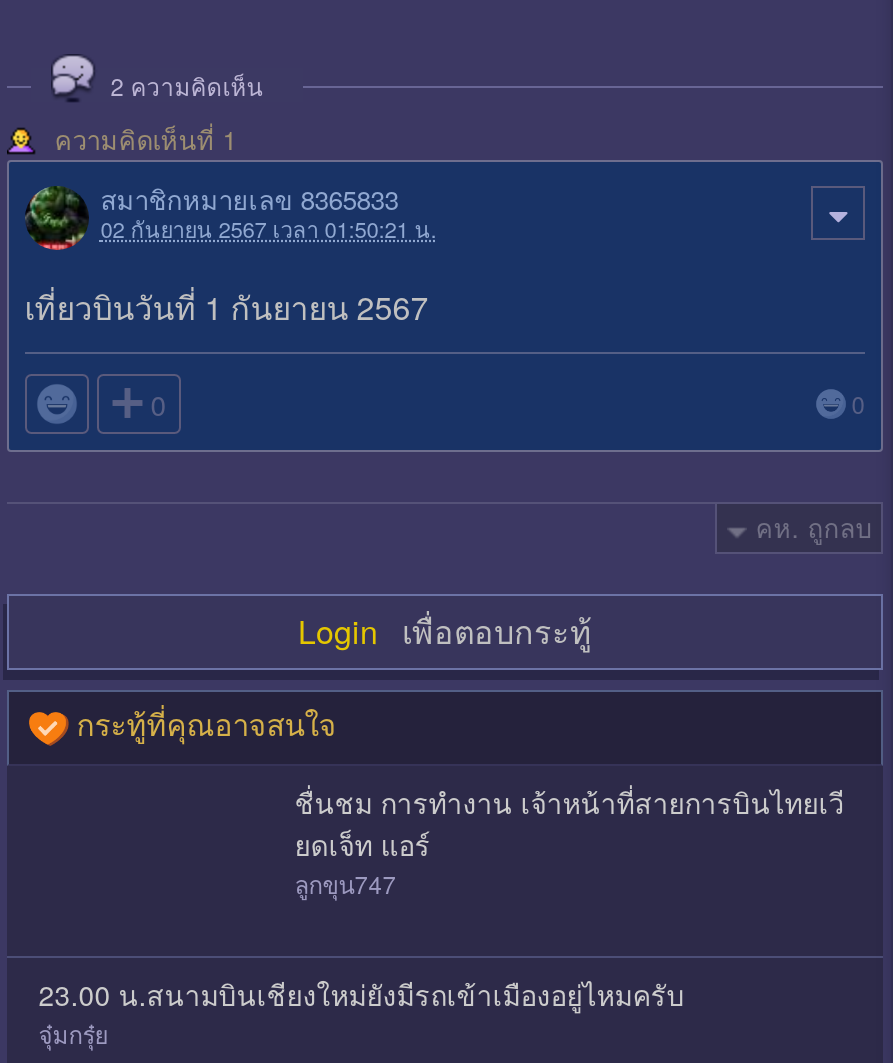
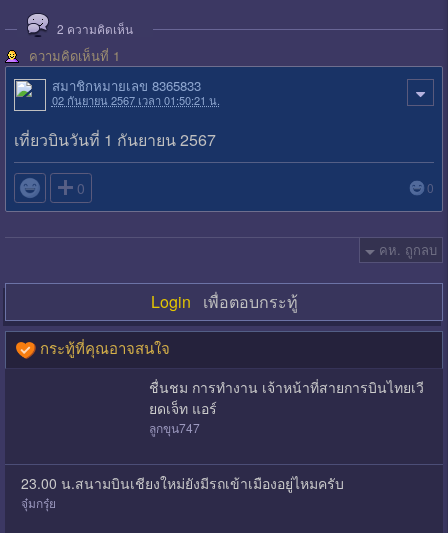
[23,184,91,252] [image] -> [13,78,47,112] [image]

